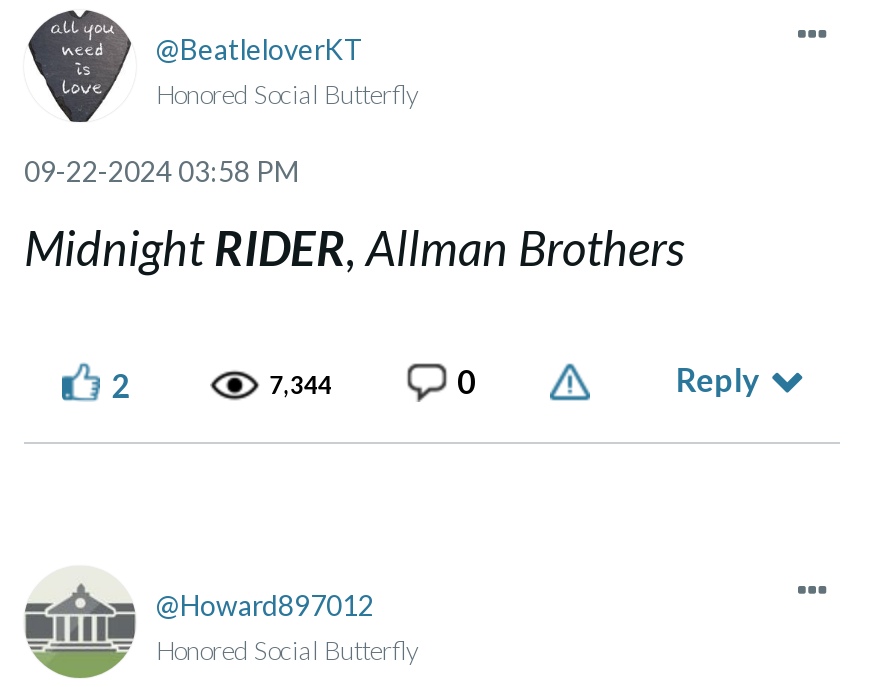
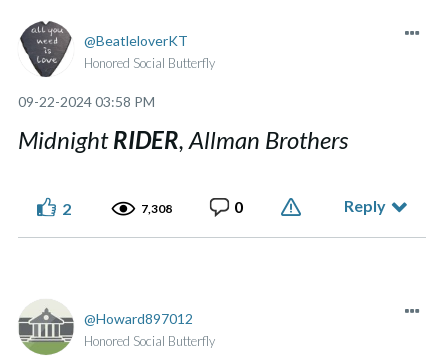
[269,371,331,401] 7,344 -> [141,201,172,216] 7,308

